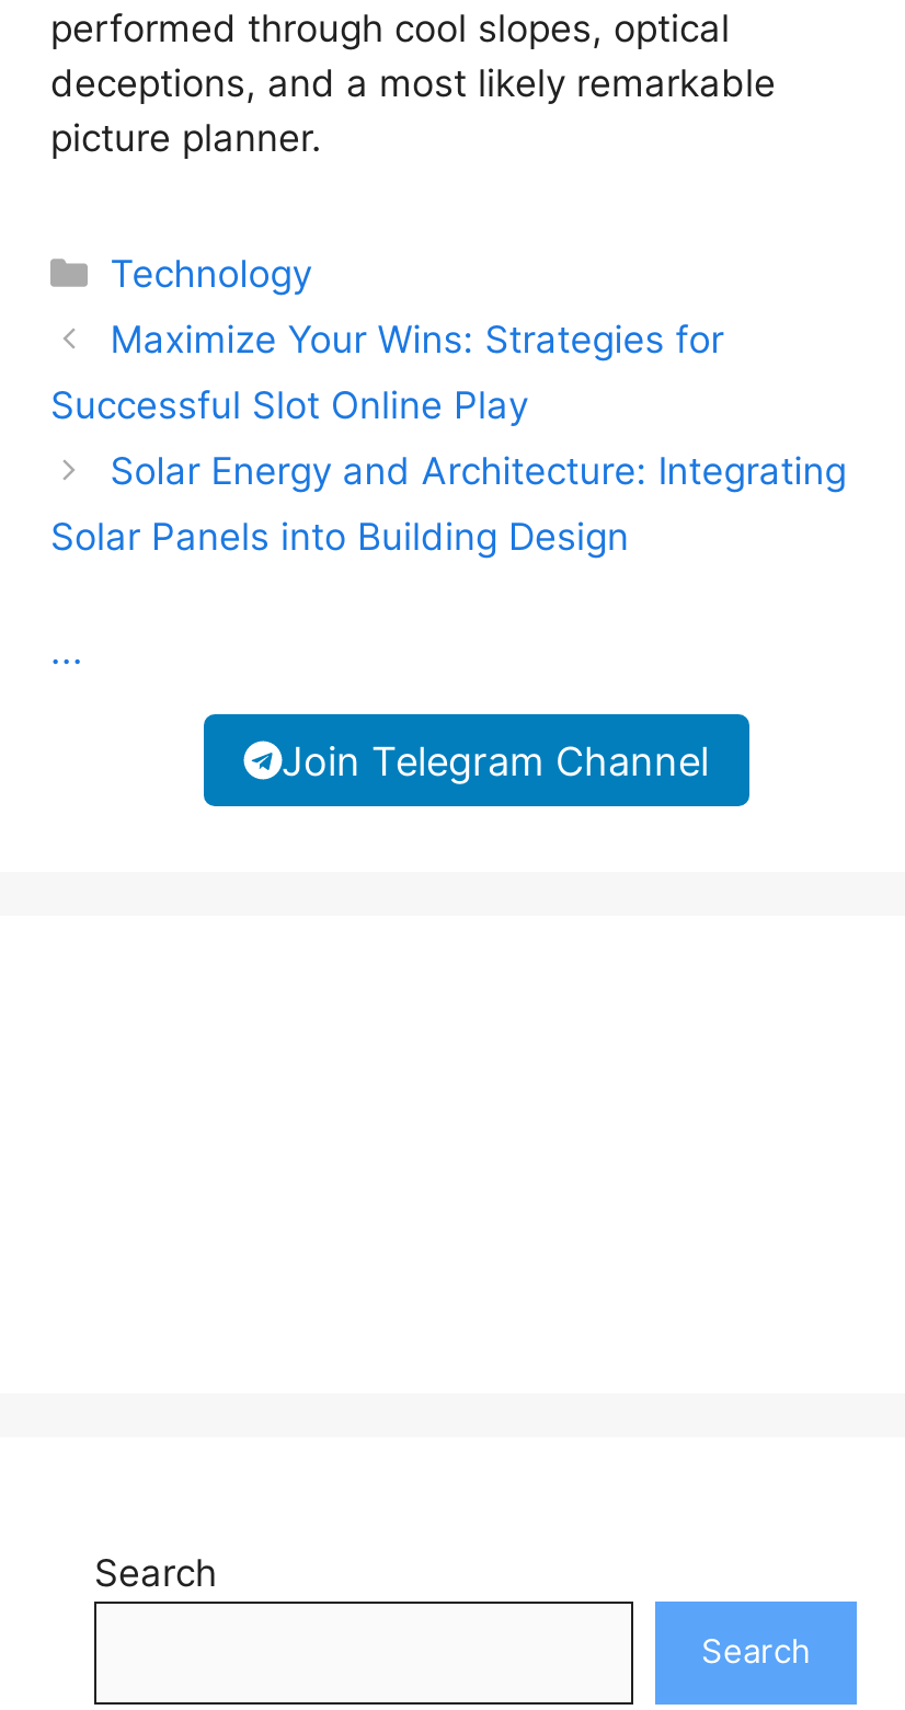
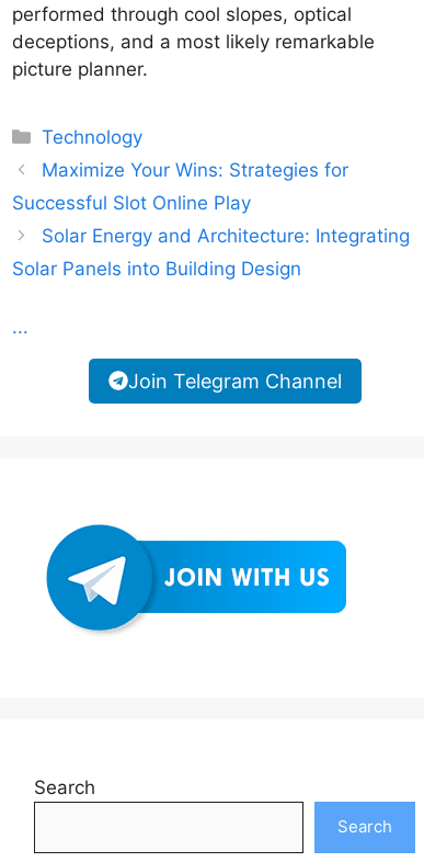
none -> [45,523,347,633] [image]

